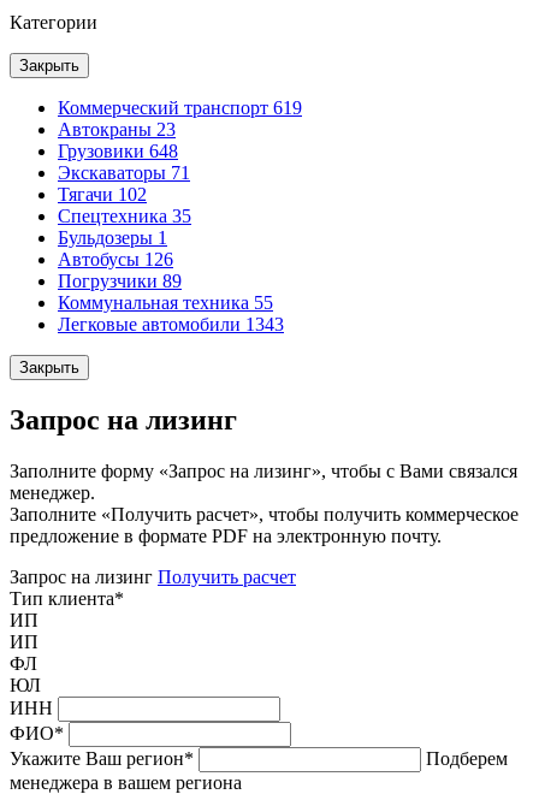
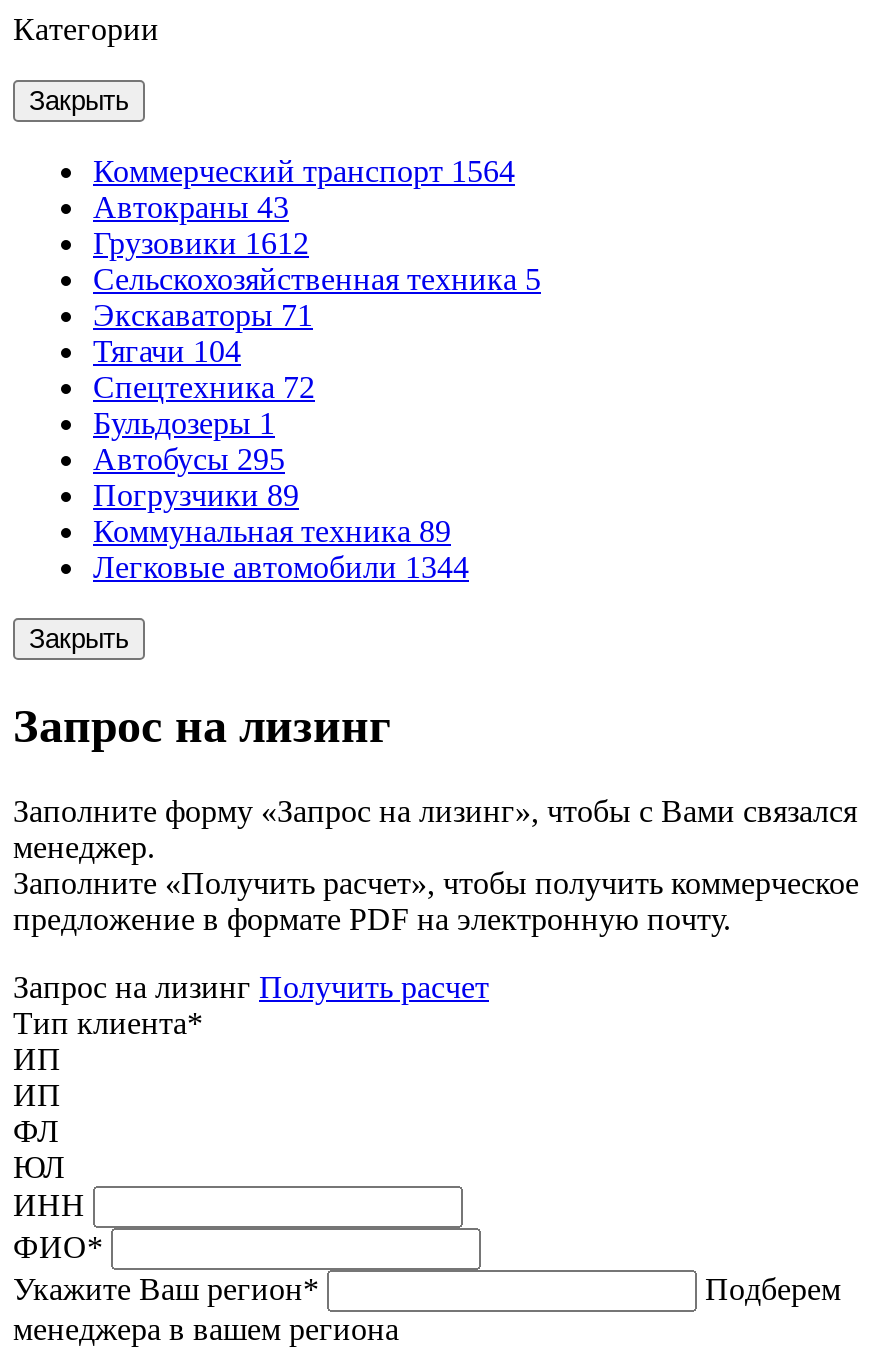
[58,97,302,161] Коммерческий транспорт 619 | Автокраны 23 | Грузовики 648 -> [93,154,541,296] Коммерческий транспорт 1564 | Автокраны 43 | Грузовики 1612 | Сельскохозяйственная техника 5
[58,184,147,205] Тягачи 102 -> [93,334,241,368] Тягачи 104
[58,206,191,226] Спецтехника 35 -> [93,370,315,404] Спецтехника 72
[58,249,173,269] Автобусы 126 -> [93,442,285,476] Автобусы 295
[58,292,273,313] Коммунальная техника 55 -> [93,514,451,548] Коммунальная техника 89
[58,314,284,334] Легковые автомобили 1343 -> [93,550,469,584] Легковые автомобили 1344

